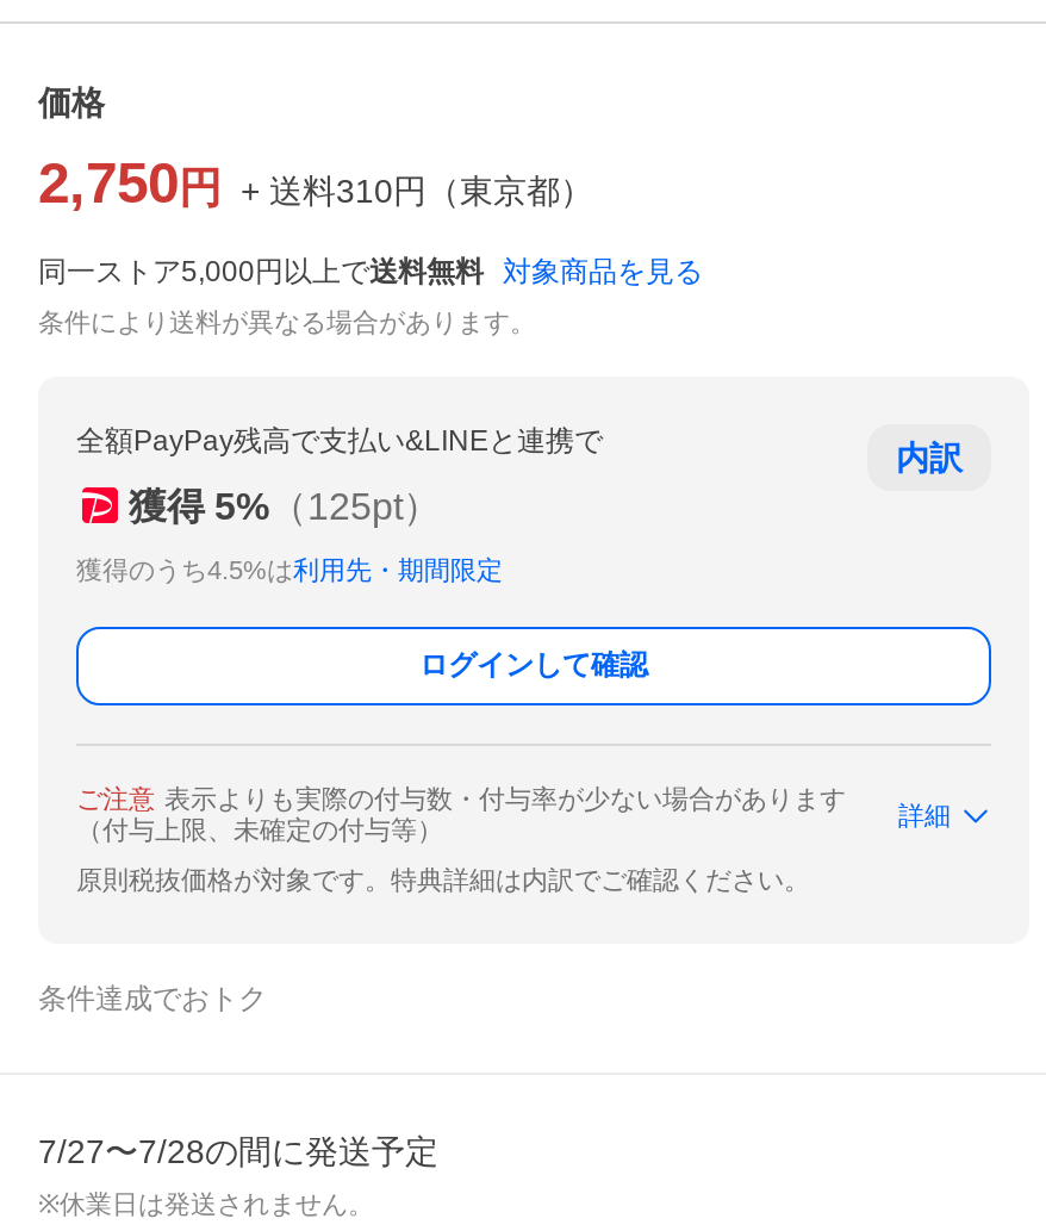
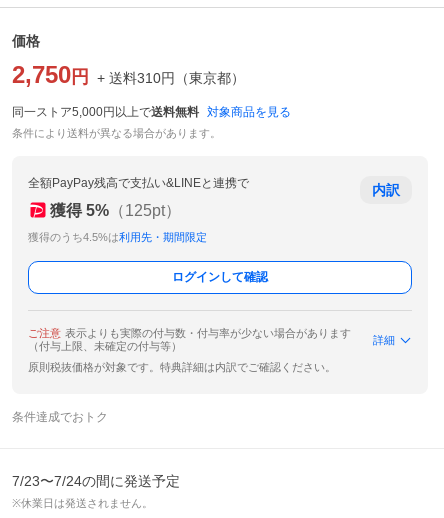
[38,1132,438,1170] 7/27〜7/28の間に発送予定 -> [12,473,180,489] 7/23〜7/24の間に発送予定

